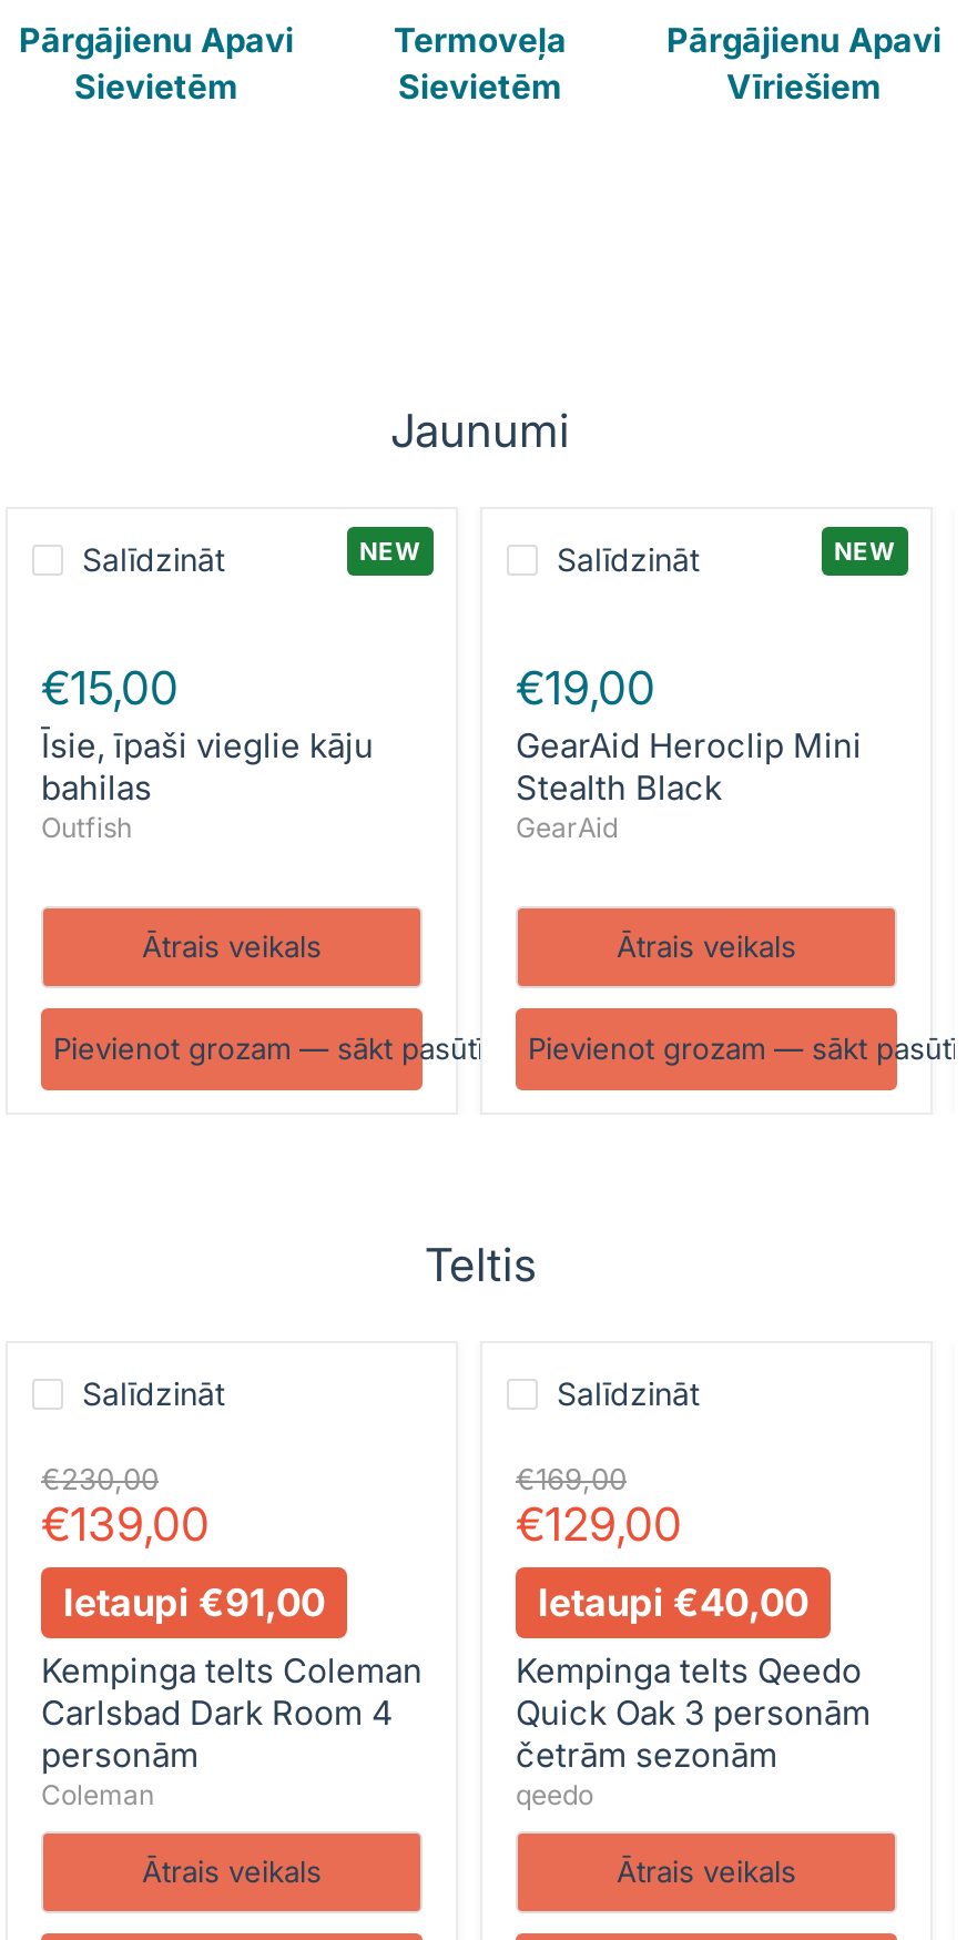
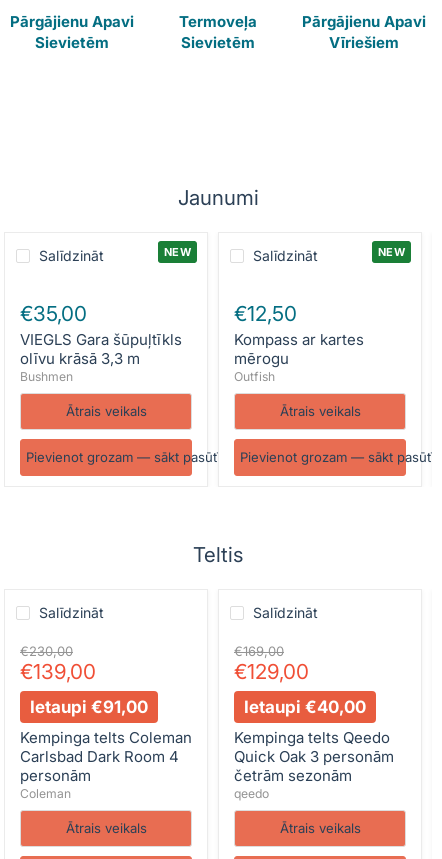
[41,660,374,843] €15,00 | Īsie, īpaši vieglie kāju | bahilas | Outfish -> [20,301,182,384] €35,00 | VIEGLS Gara šūpuļtīkls | olīvu krāsā 3,3 m | Bushmen
[516,660,862,843] €19,00 | GearAid Heroclip Mini | Stealth Black | GearAid -> [234,301,364,384] €12,50 | Kompass ar kartes | mērogu | Outfish

